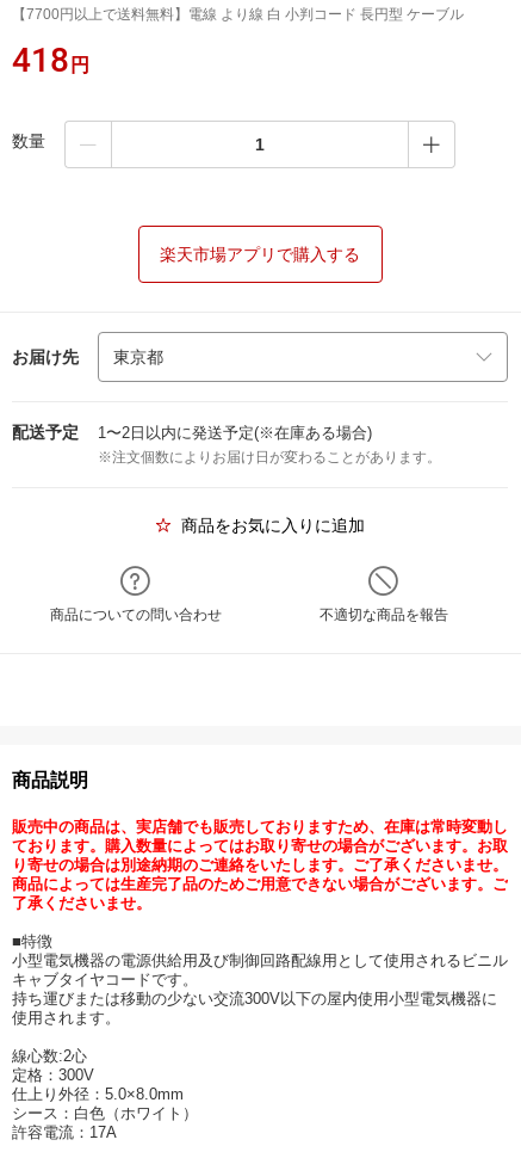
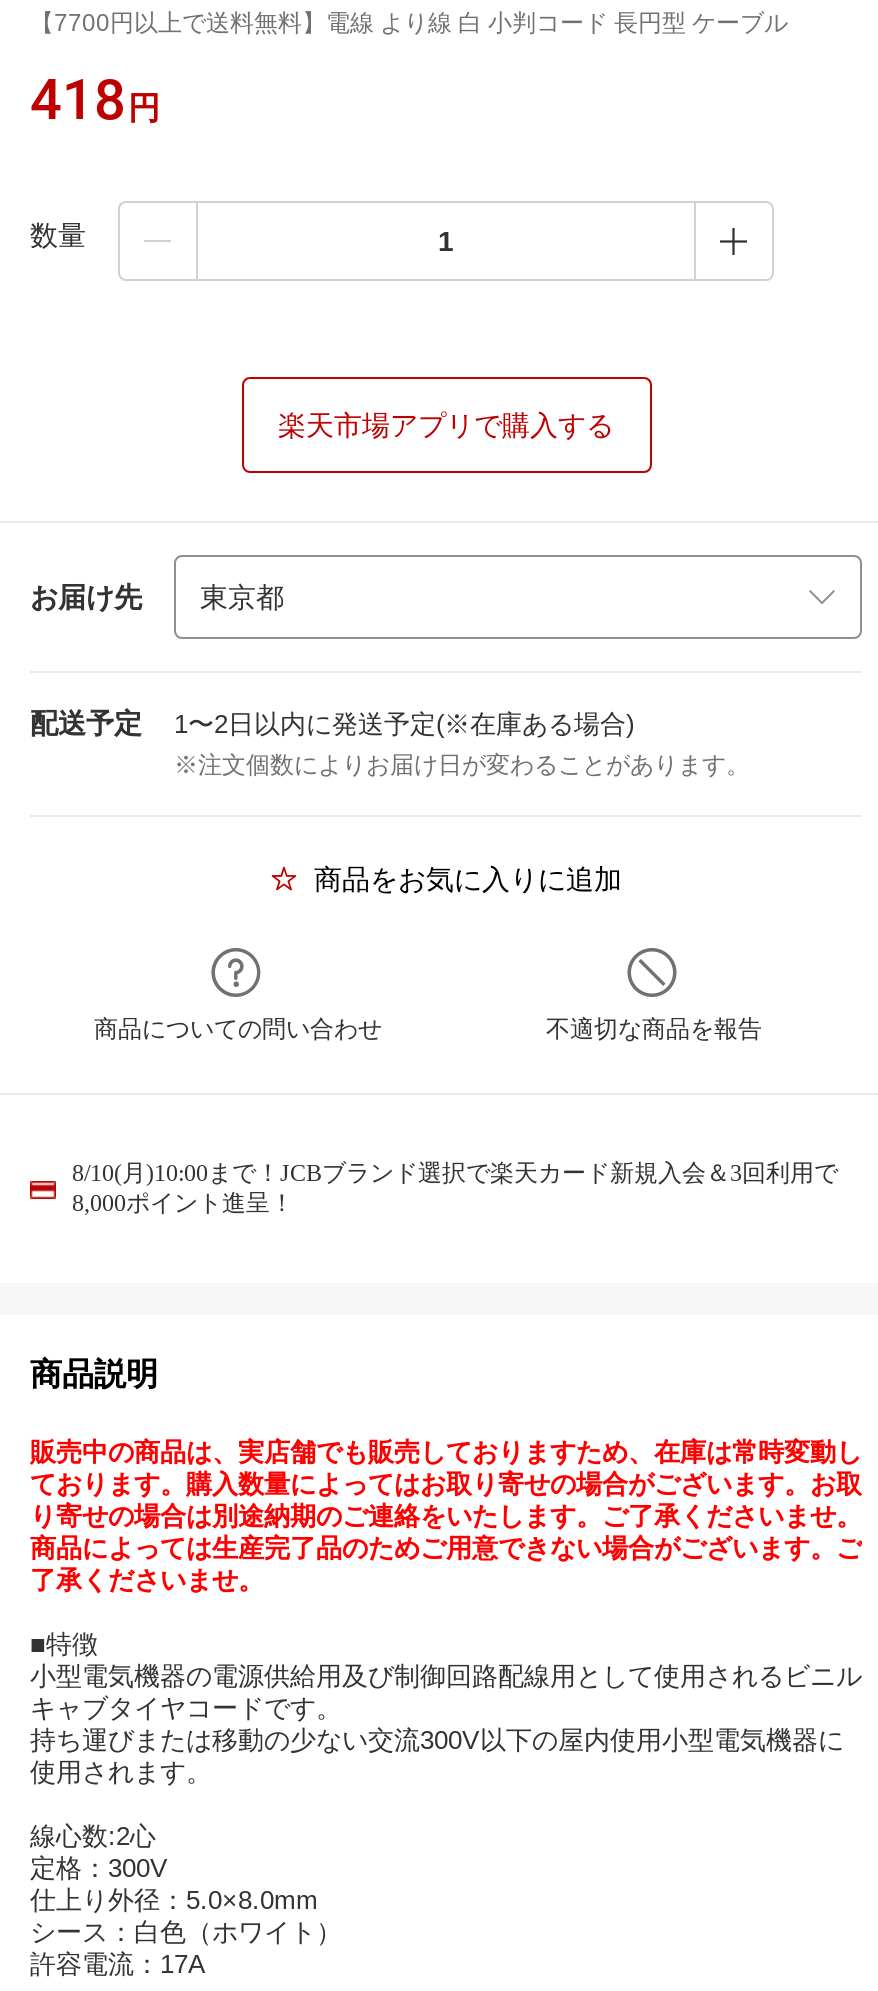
none -> [72,1159,838,1217] 8/10(月)10:00まで！JCBブランド選択で楽天カード新規入会＆3回利用で | 8,000ポイント進呈！

